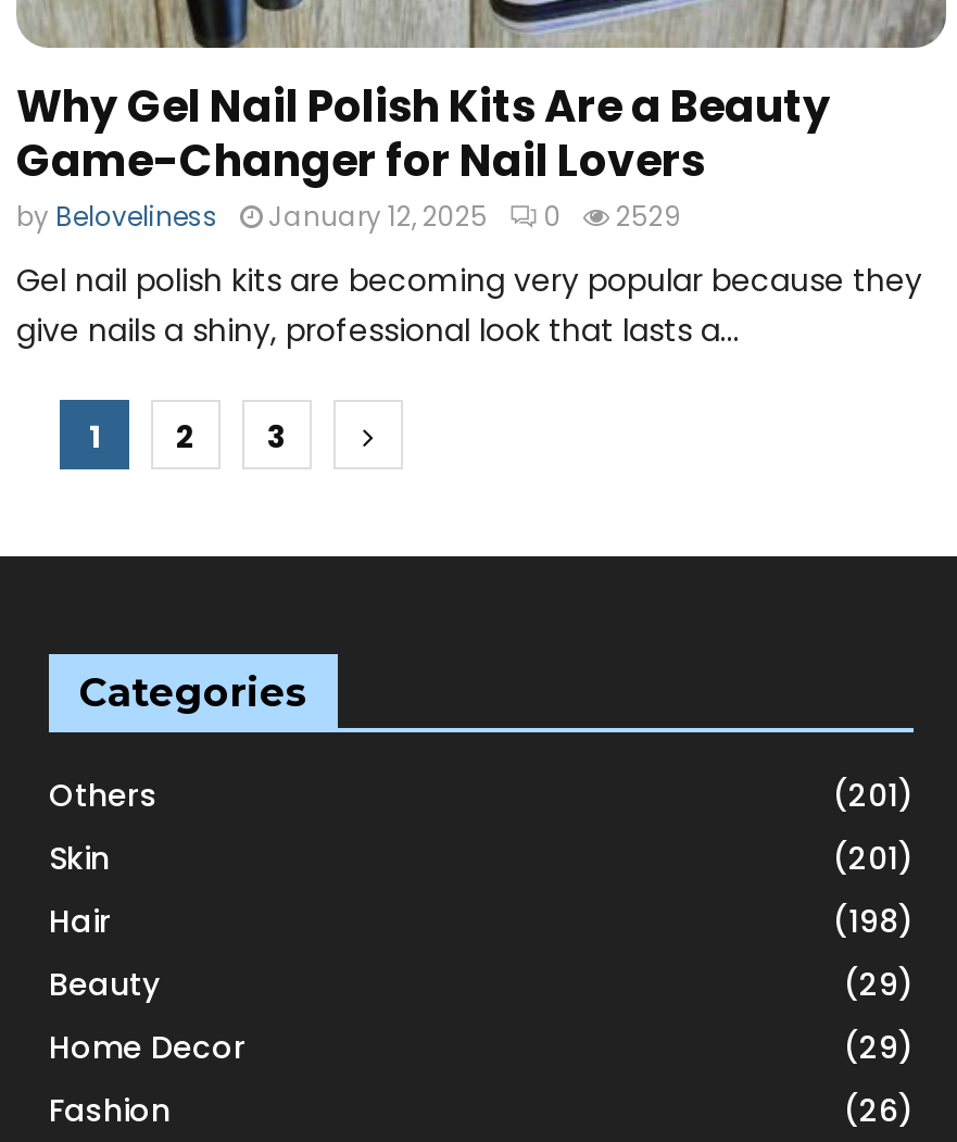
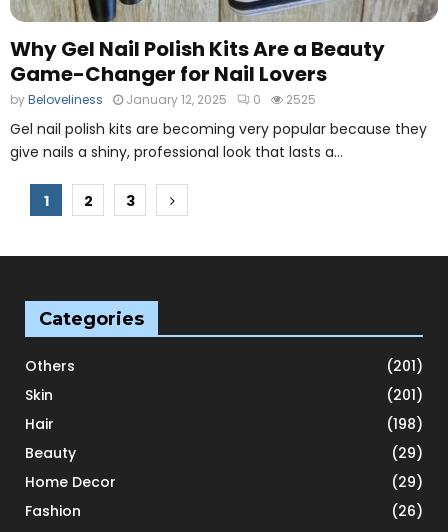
[16,198,681,234] by Beloveliness January 12, 2025 0 2529 -> [10,91,316,108] by Beloveliness January 12, 2025 0 2525

